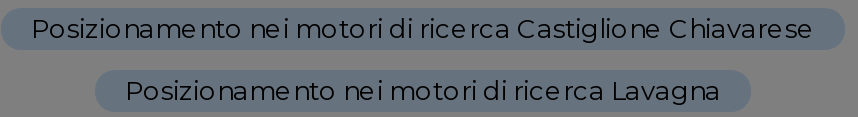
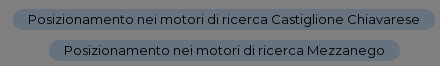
[125,73,721,105] Posizionamento nei motori di ricerca Lavagna -> [63,42,384,58] Posizionamento nei motori di ricerca Mezzanego

